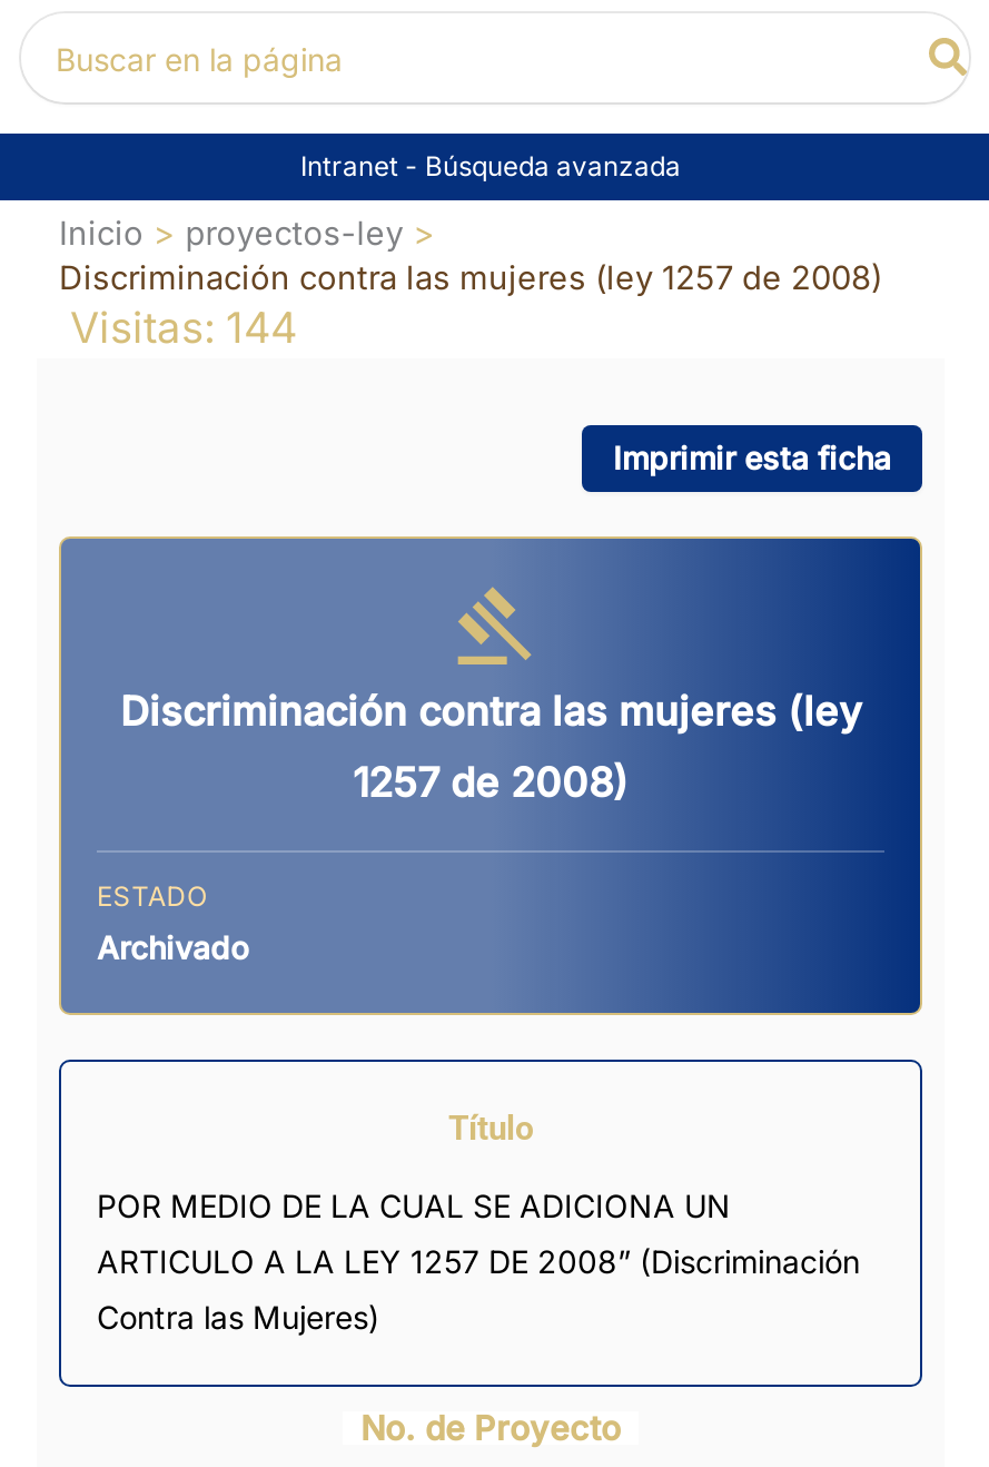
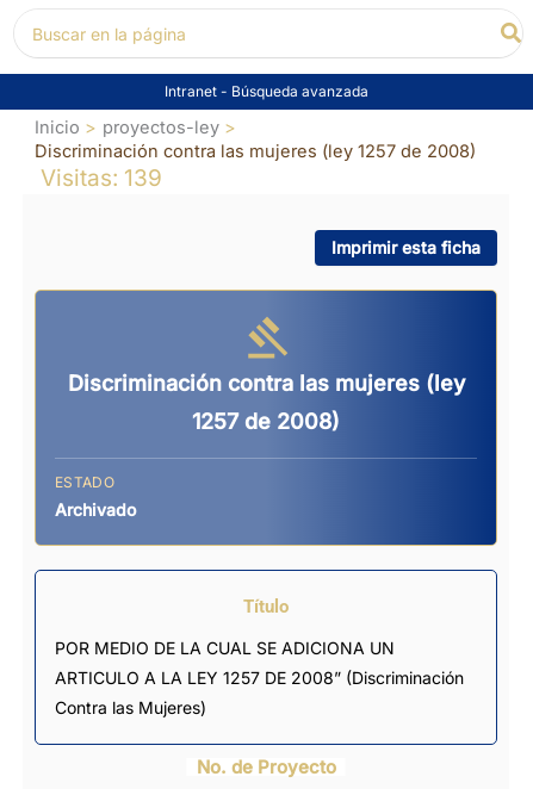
[70,302,297,353] Visitas: 144 -> [41,164,162,191] Visitas: 139

